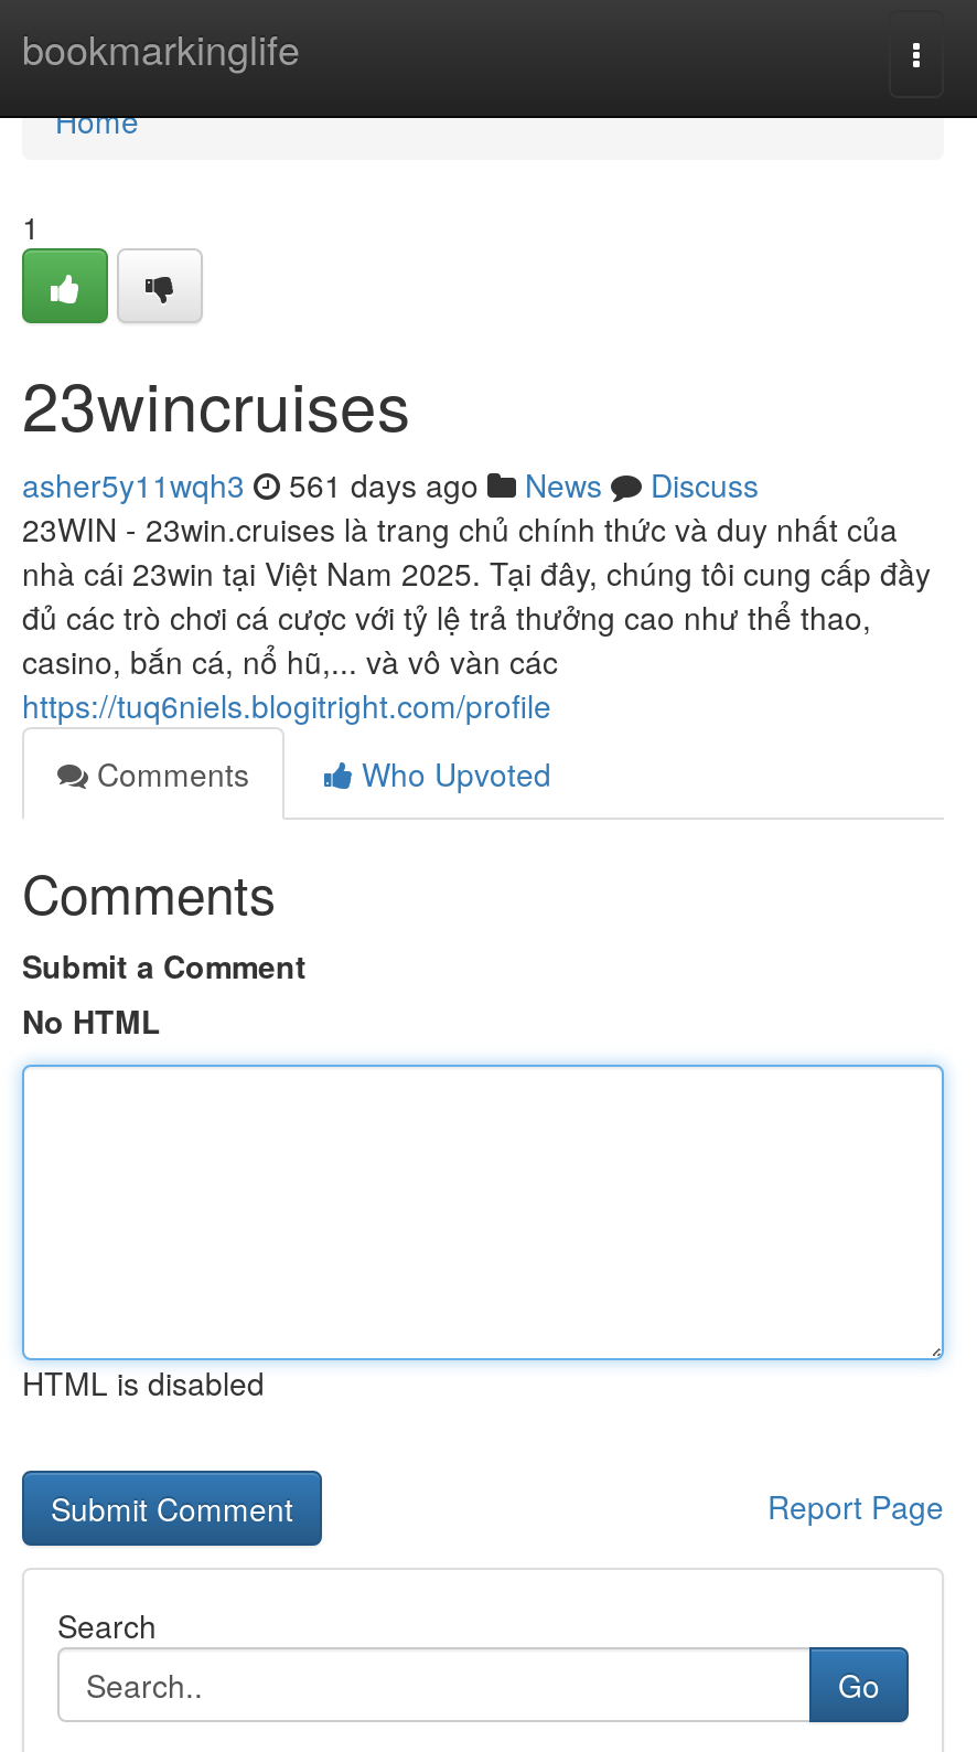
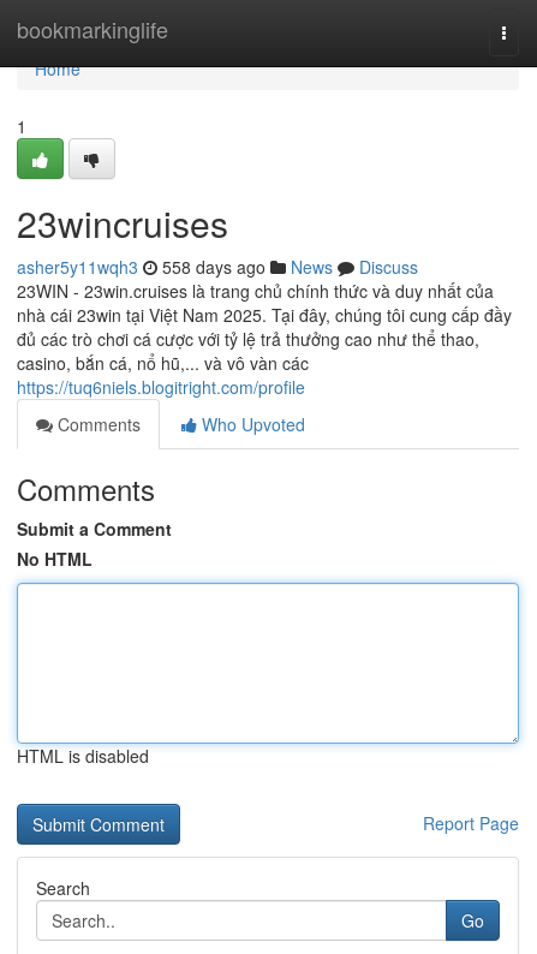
[22,462,759,506] asher5y11wqh3 561 days ago News Discuss -> [17,255,418,279] asher5y11wqh3 558 days ago News Discuss

